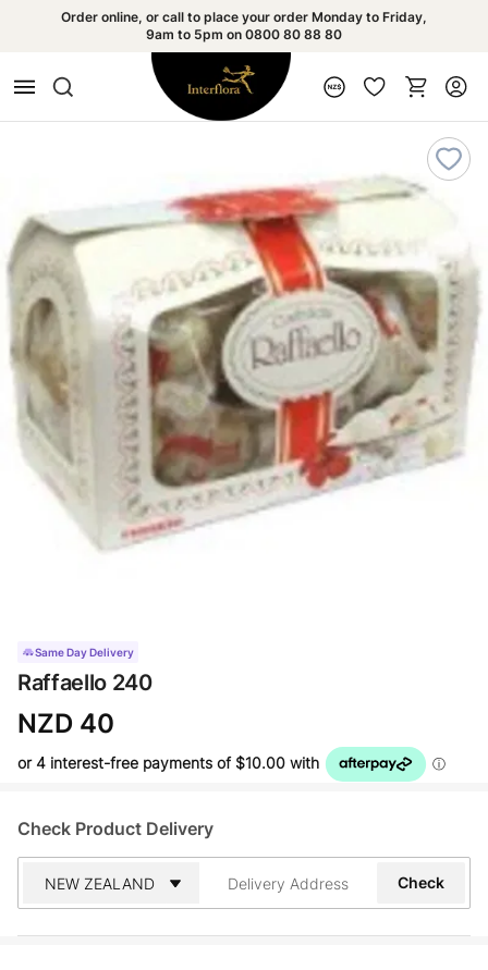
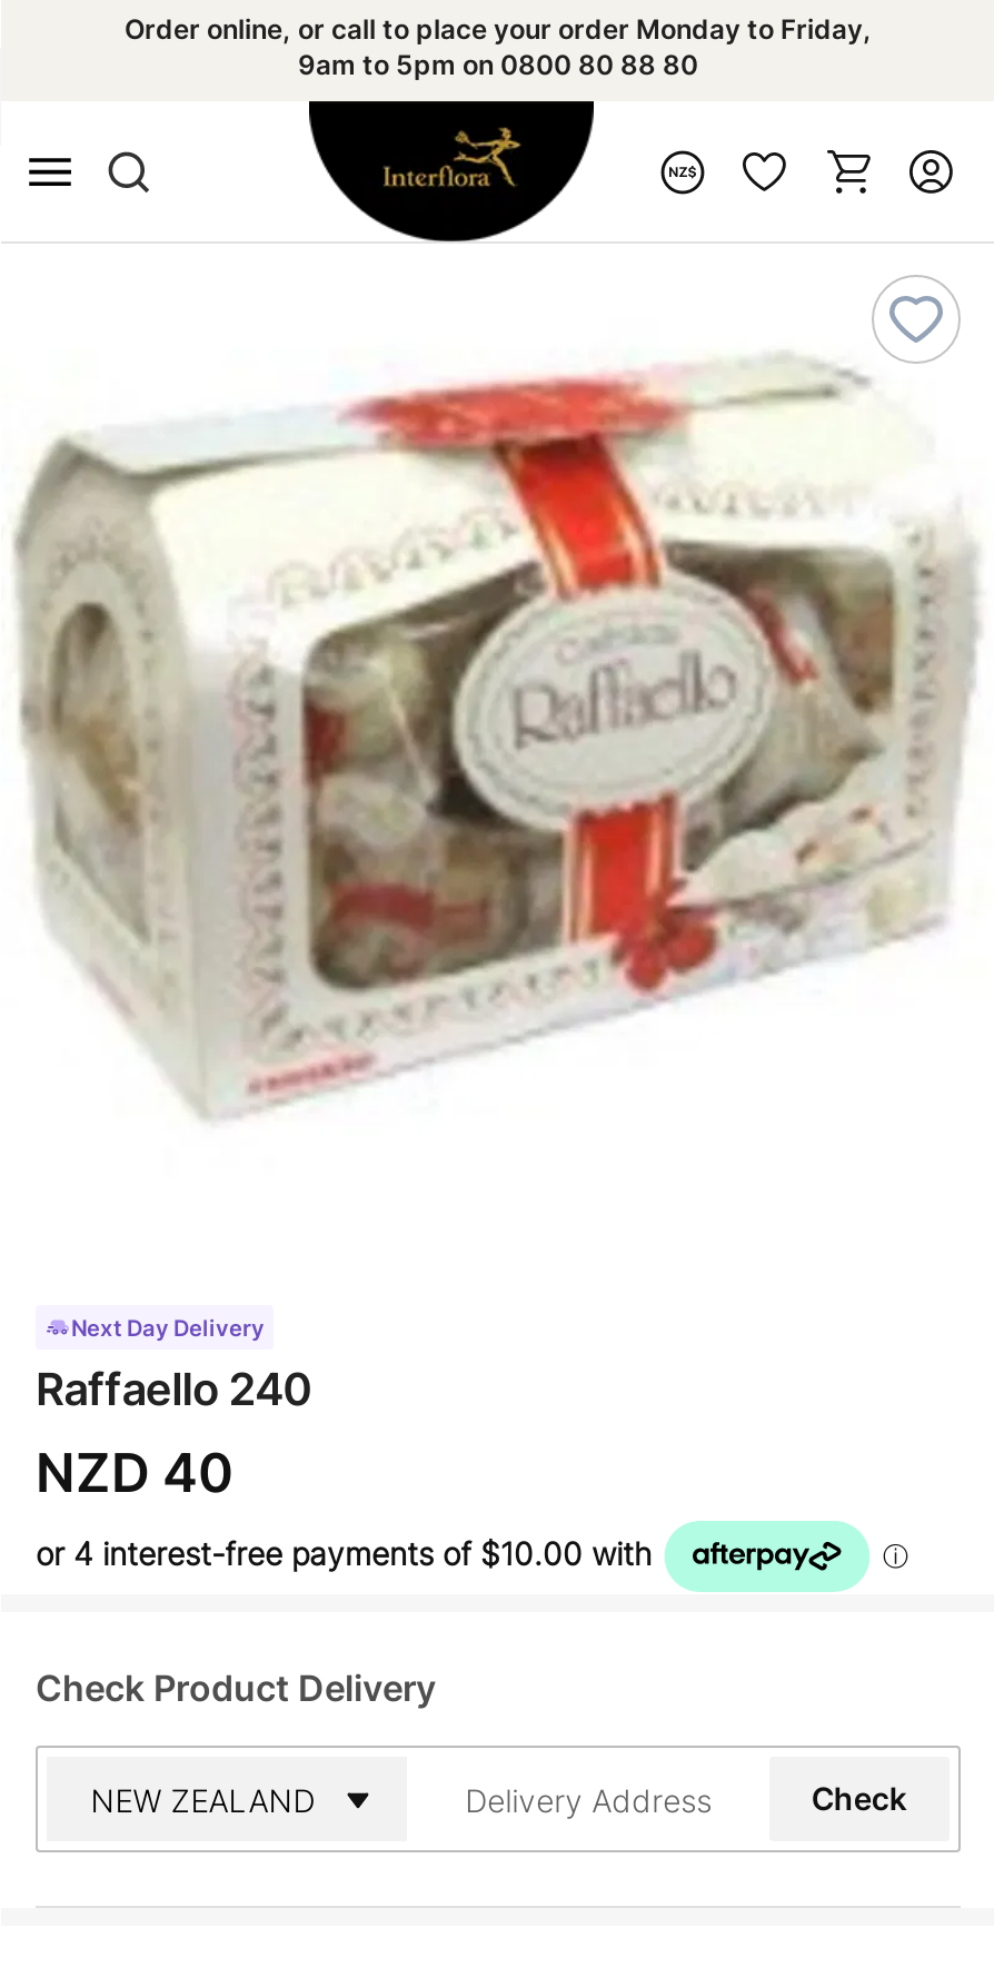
[35,646,134,659] Same Day Delivery -> [71,1314,265,1341] Next Day Delivery

